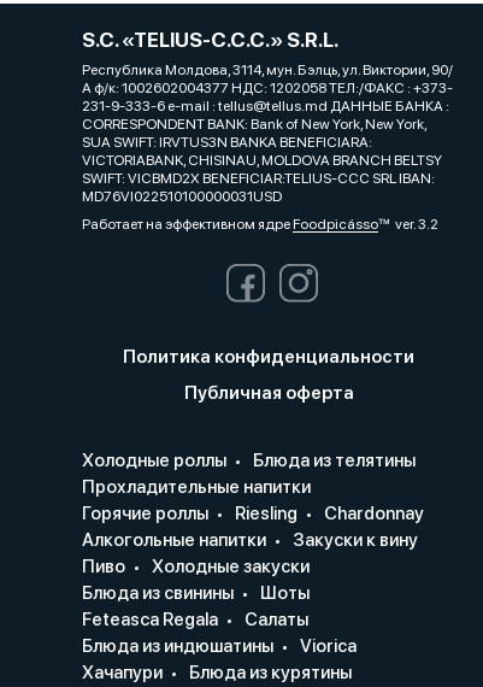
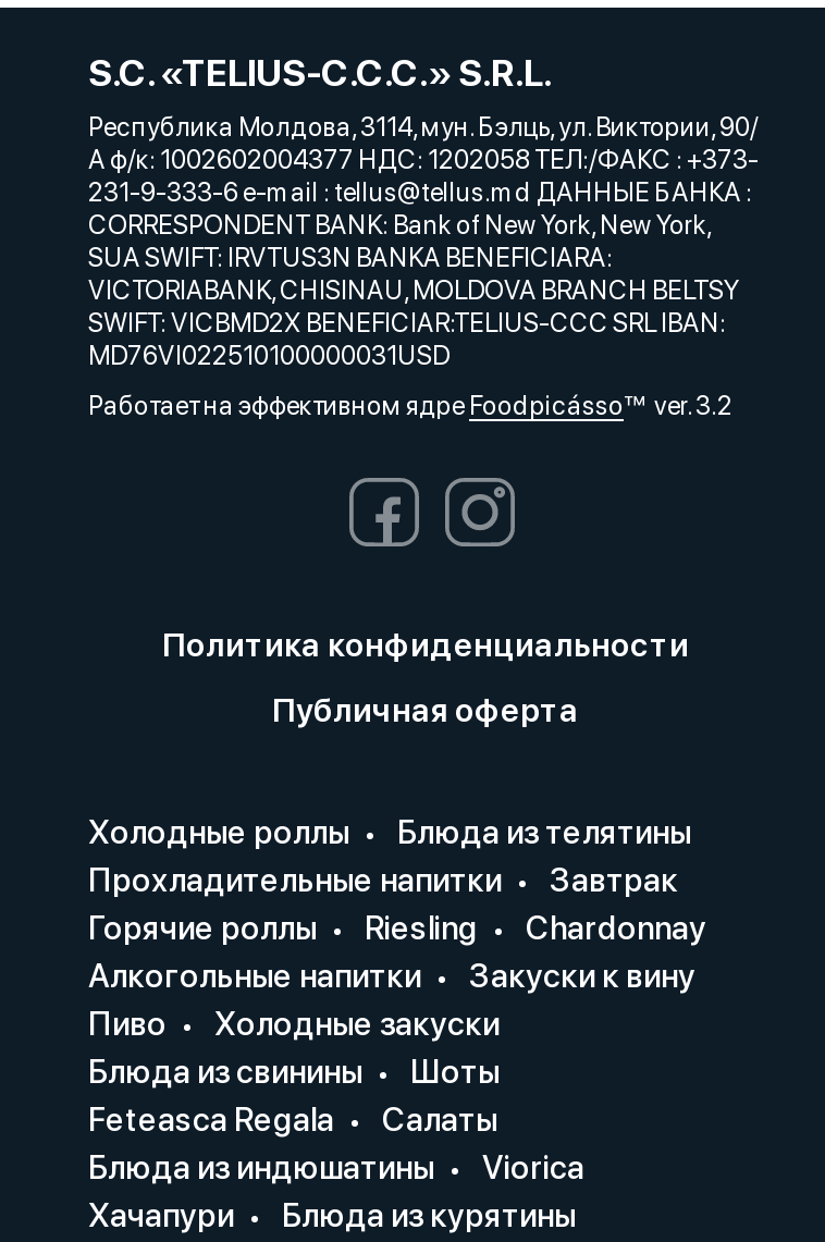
none -> [543,861,678,900] Завтрак

